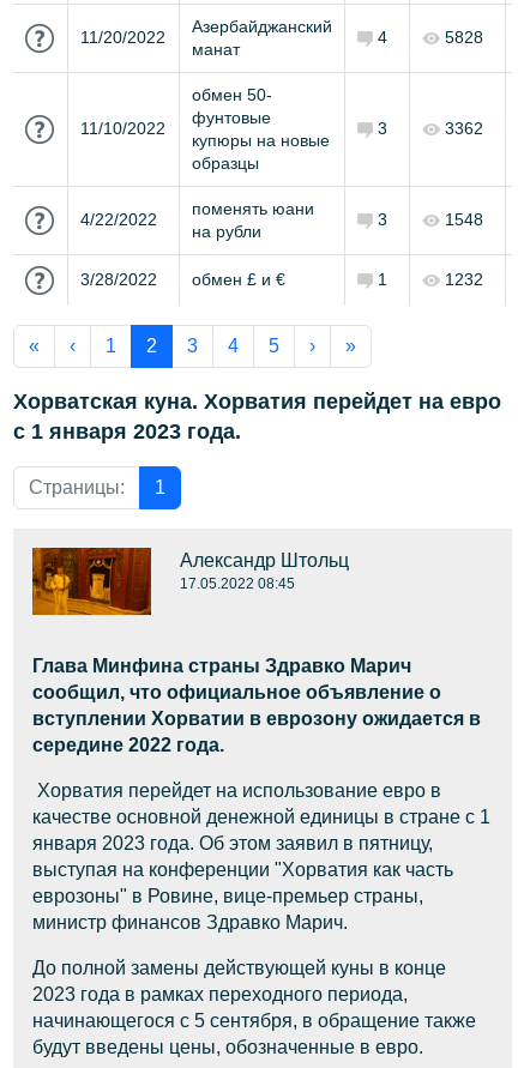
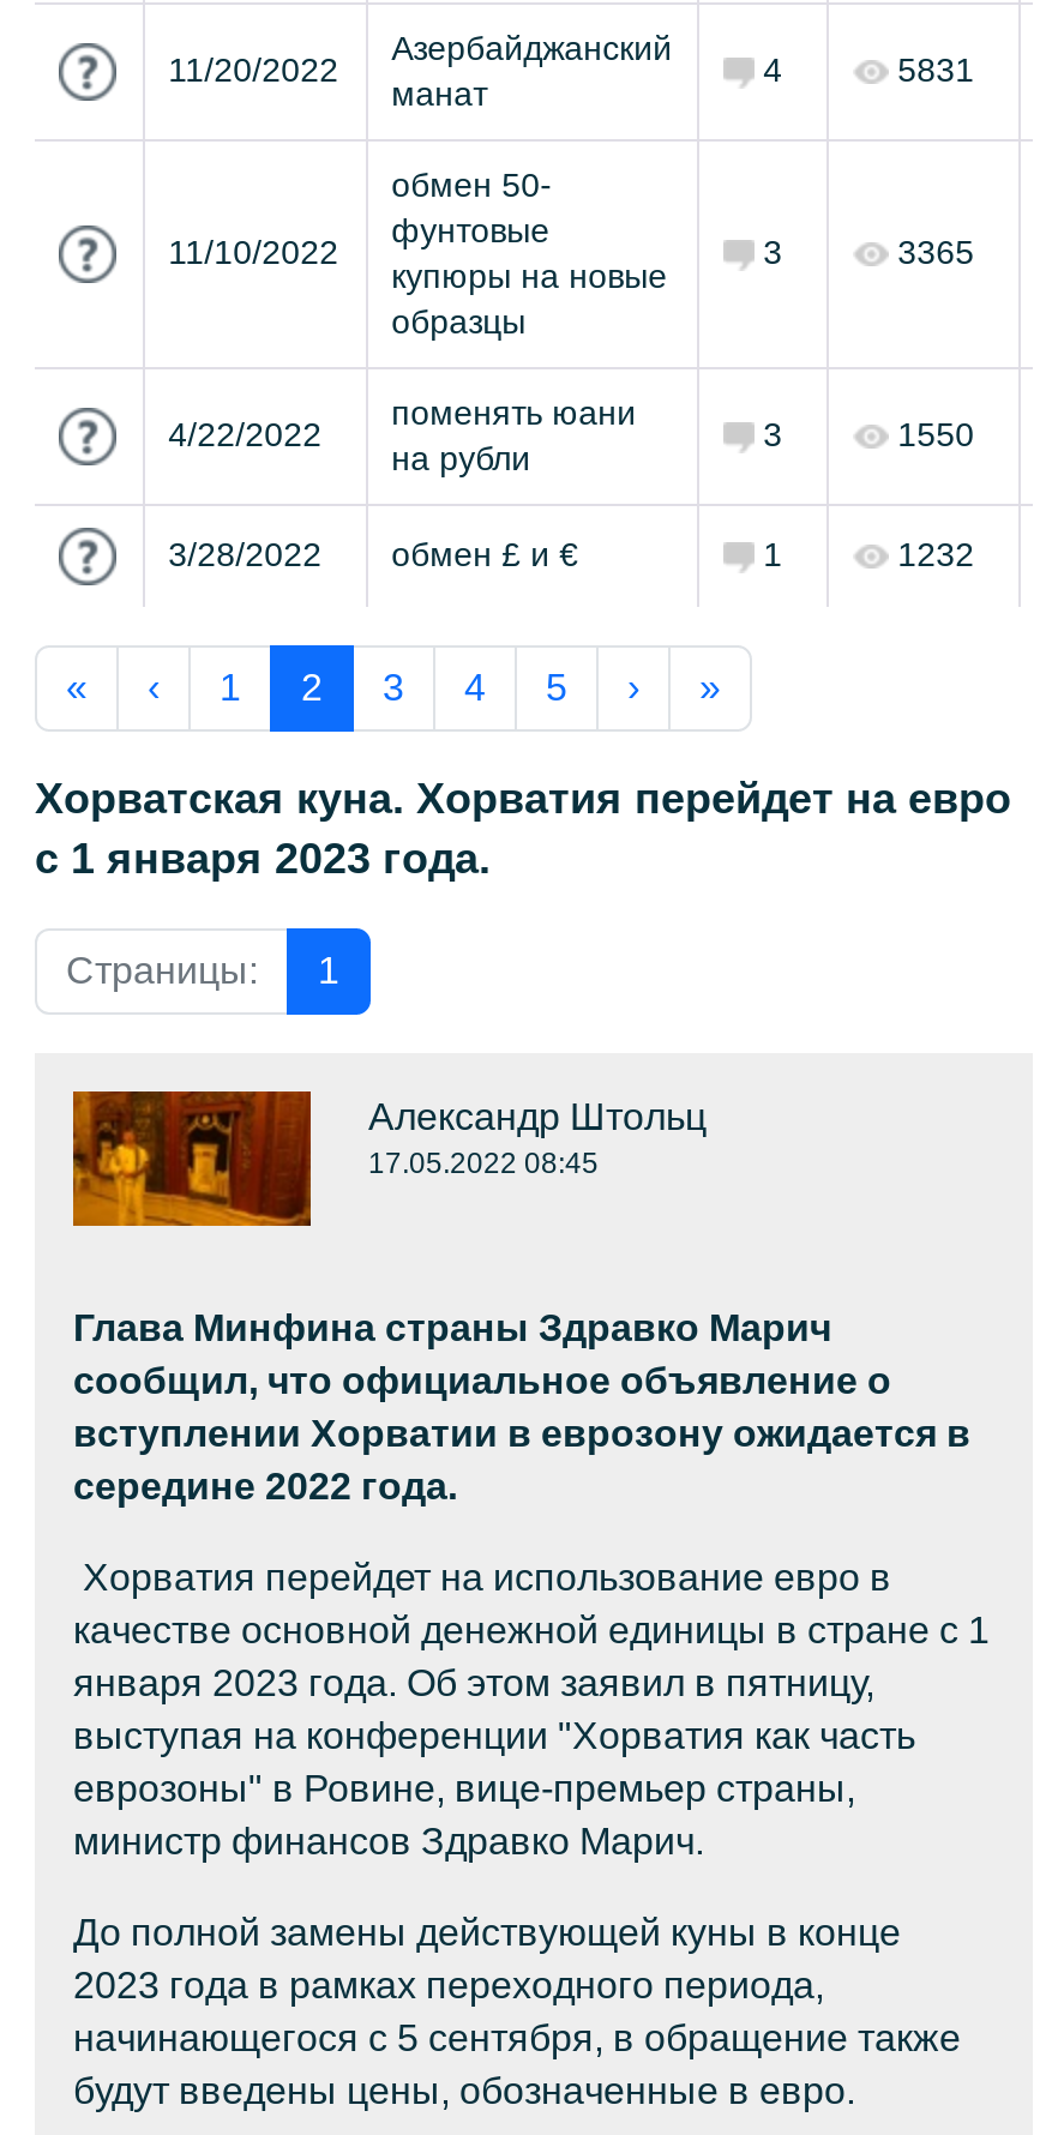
[444,28,483,47] 5828 -> [898,50,974,89] 5831
[444,119,483,138] 3362 -> [898,233,974,271] 3365
[444,210,483,229] 1548 -> [898,415,974,453] 1550

